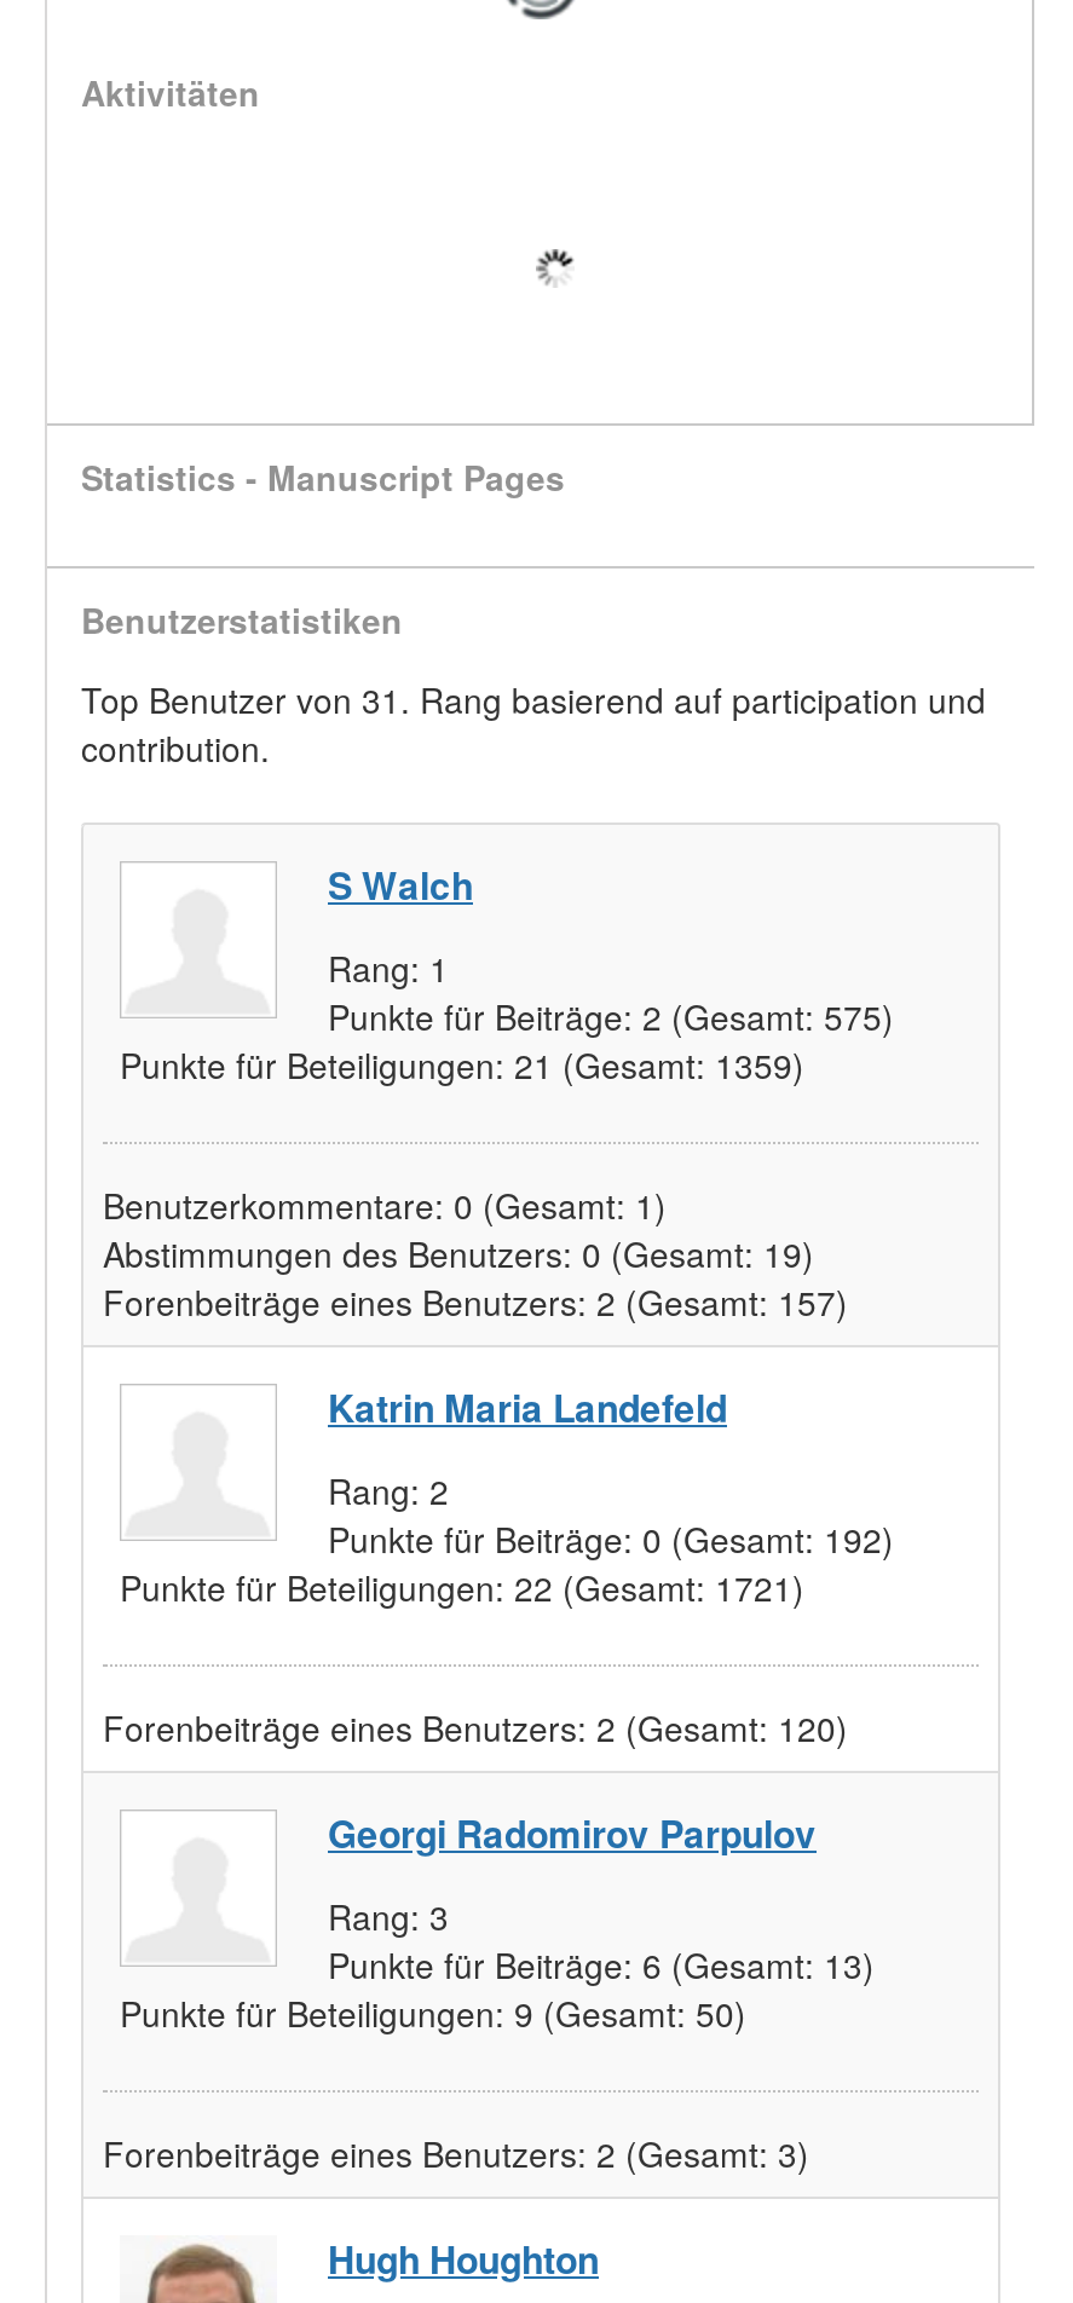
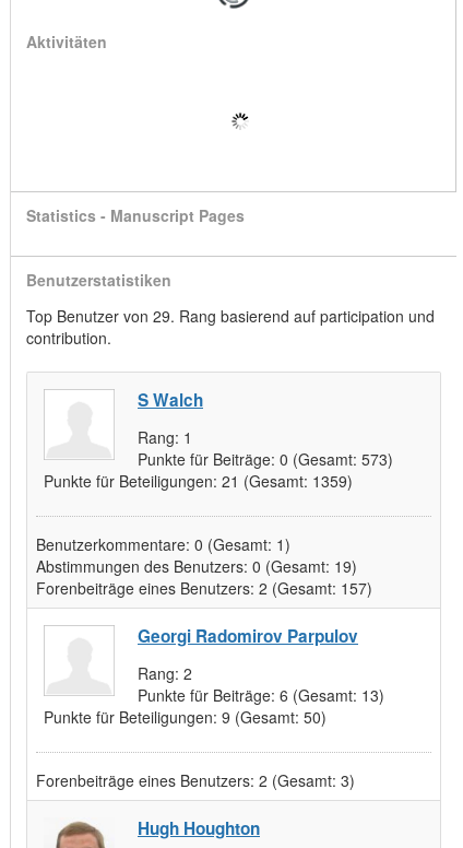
[81,675,986,723] Top Benutzer von 31. Rang basierend auf participation und -> [26,305,435,327] Top Benutzer von 29. Rang basierend auf participation und
[328,992,894,1040] Punkte für Beiträge: 2 (Gesamt: 575) -> [138,448,393,470] Punkte für Beiträge: 0 (Gesamt: 573)
[103,1381,894,1751] Katrin Maria Landefeld | Rang: 2 | Punkte für Beiträge: 0 (Gesamt: 192) | Punkte für Beteiligungen: 22 (Gesamt: 1721) | Forenbeiträge eines Benutzers: 2 (Gesamt: 120) -> none
[328,1892,449,1940] Rang: 3 -> [138,662,192,684] Rang: 2

